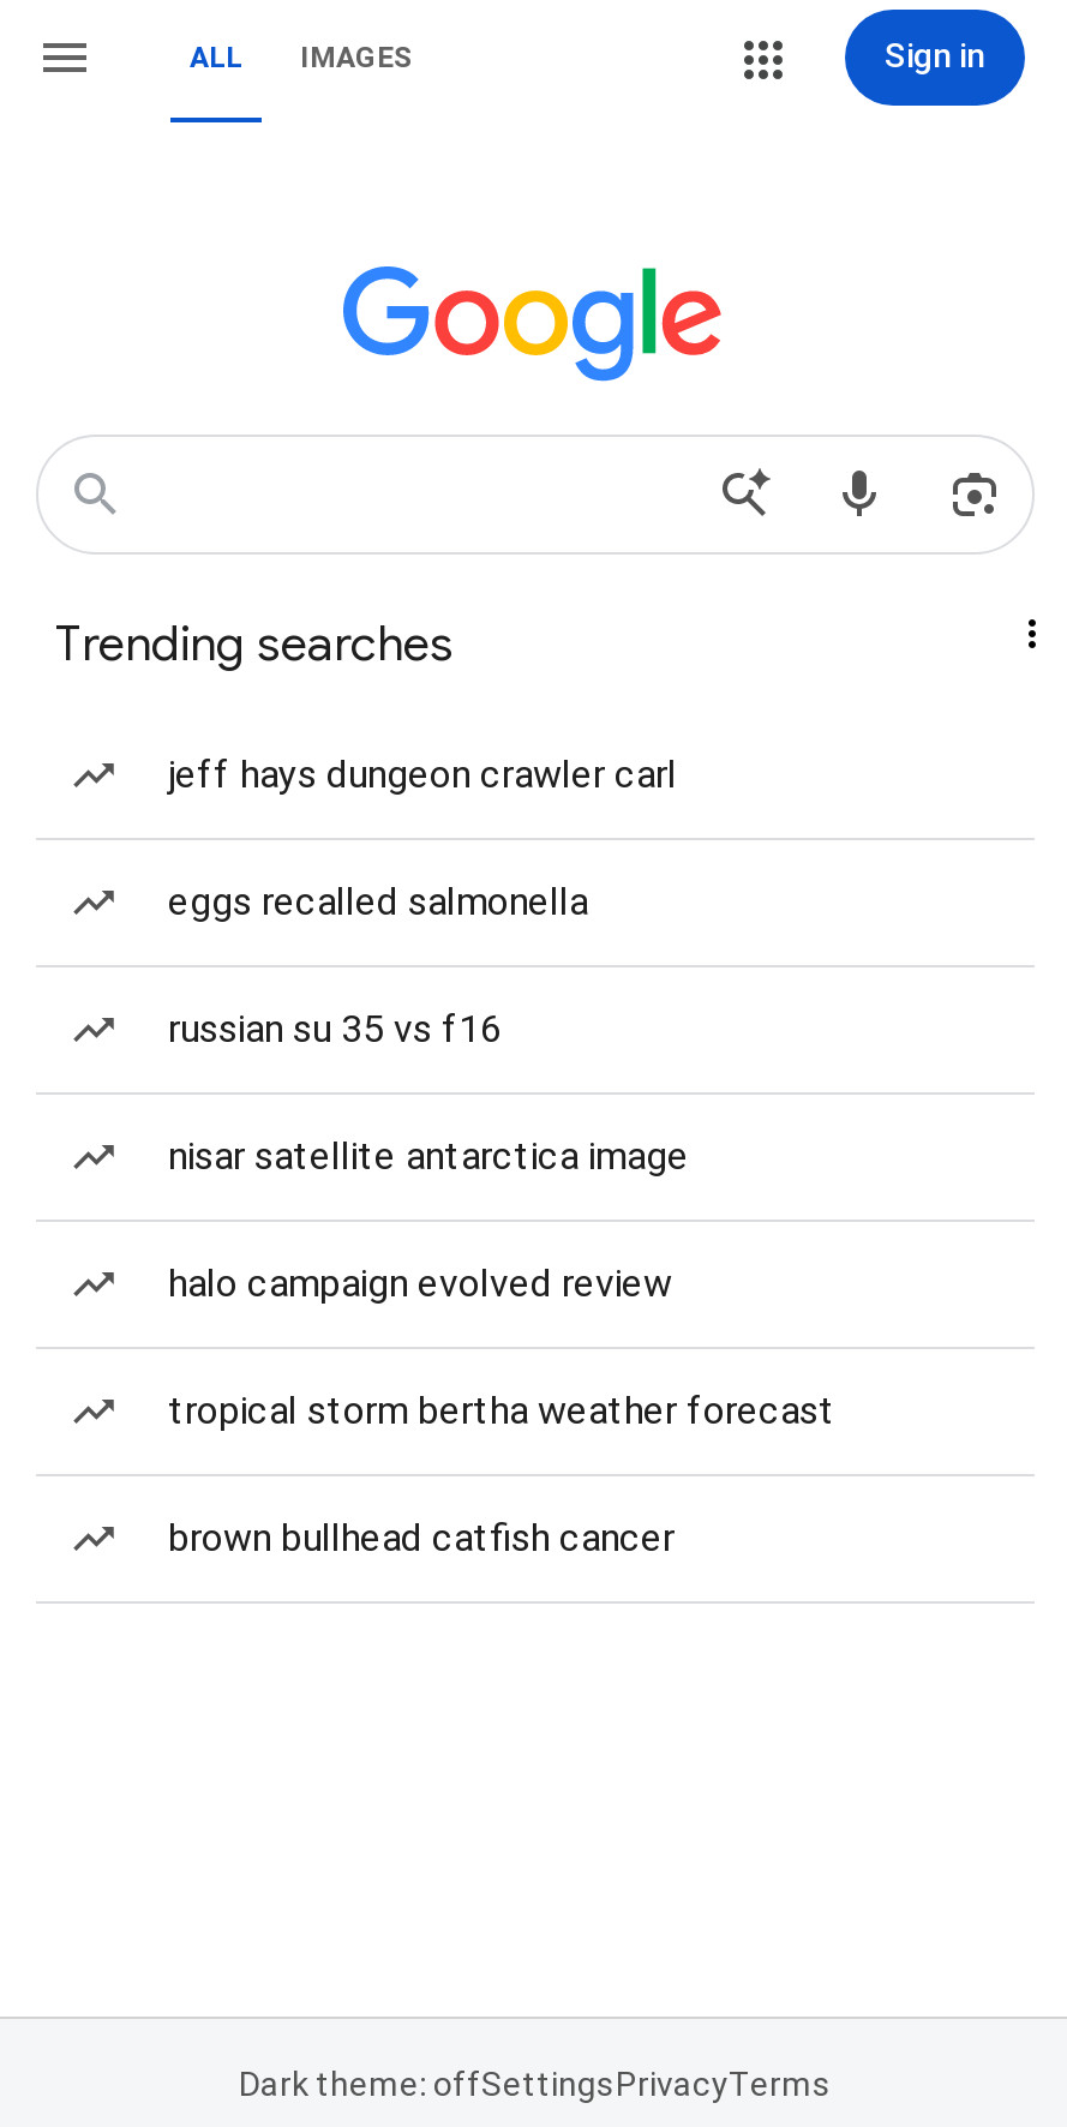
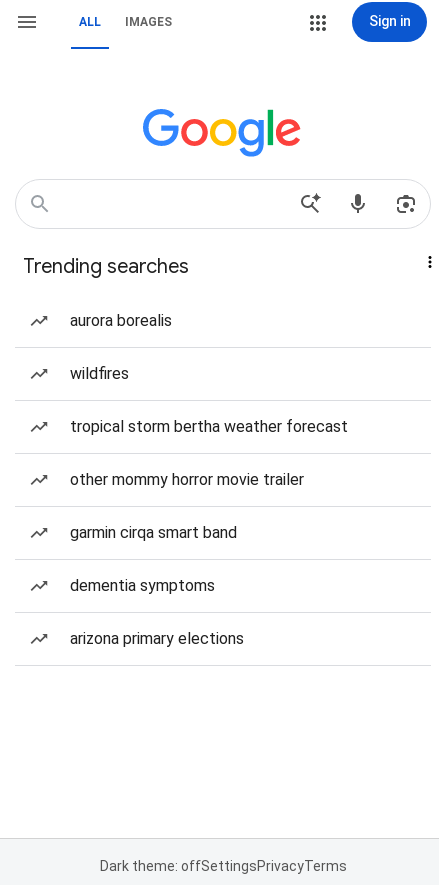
[168,751,689,1306] jeff hays dungeon crawler carl | eggs recalled salmonella | russian su 35 vs f16 | nisar satellite antarctica image | halo campaign evolved review -> [70,311,172,383] aurora borealis | wildfires
moved [168,1388,835,1433] -> [70,417,348,436]: tropical storm bertha weather forecast
[168,1515,675,1560] brown bullhead catfish cancer -> [70,470,304,648] other mommy horror movie trailer | garmin cirqa smart band | dementia symptoms | arizona primary elections

